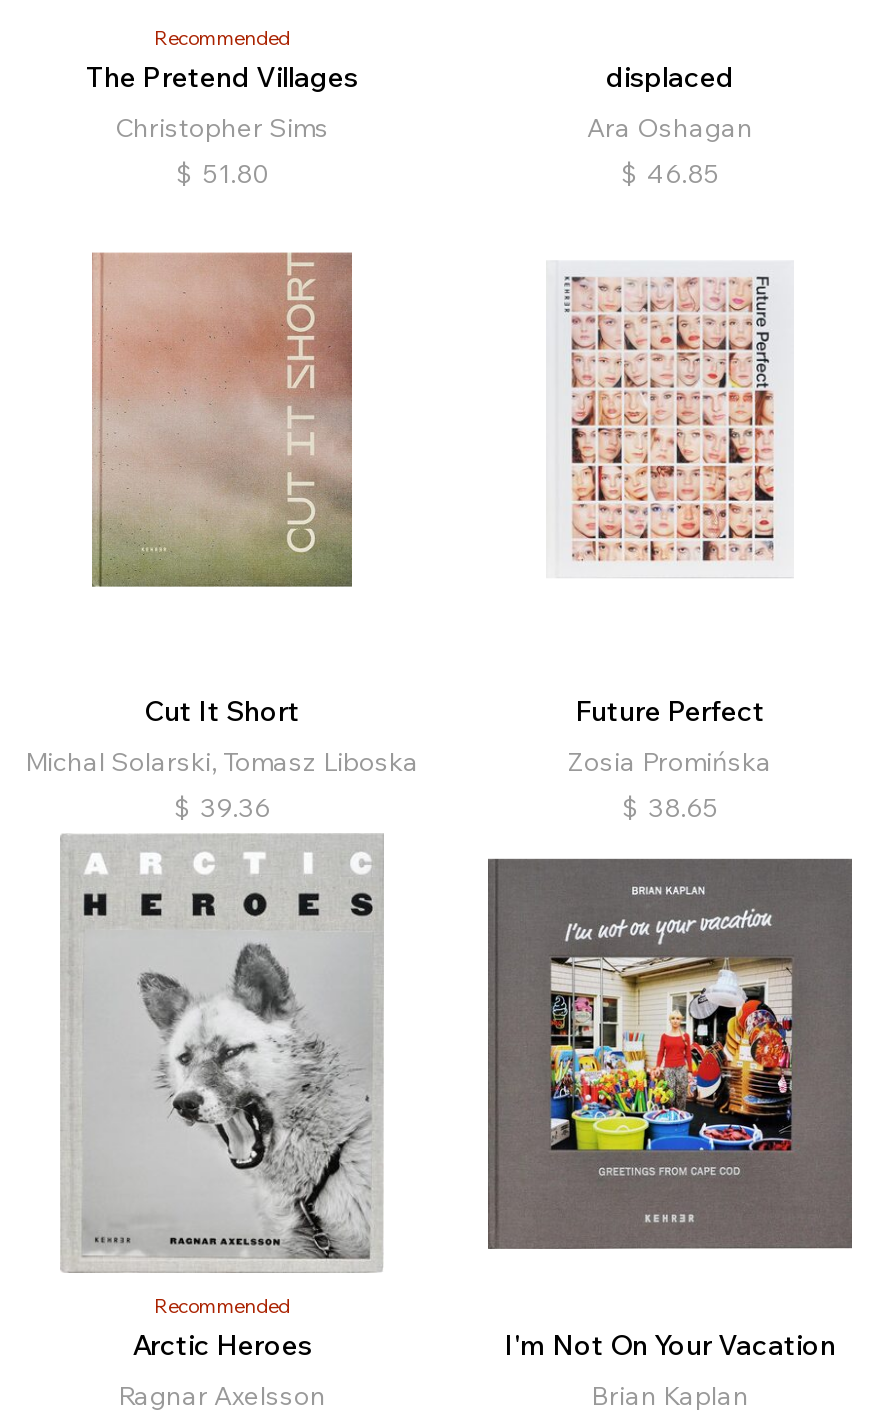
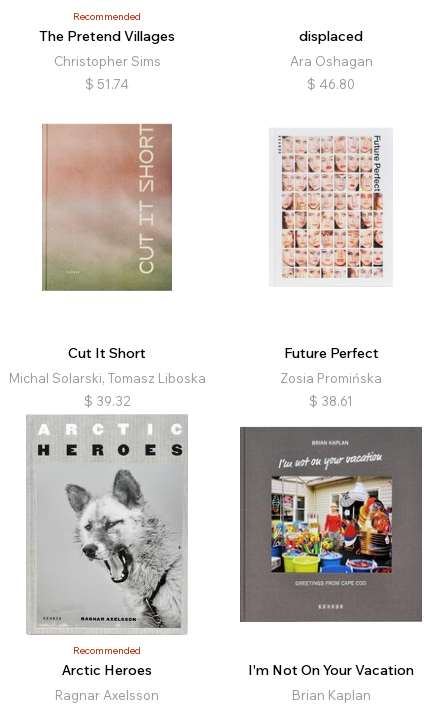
[176,157,268,189] $ 51.80 -> [84,76,129,92] $ 51.74
[621,157,719,189] $ 46.85 -> [306,76,355,92] $ 46.80
[174,791,270,823] $ 39.36 -> [83,393,130,409] $ 39.32
[622,791,718,823] $ 38.65 -> [308,393,353,409] $ 38.61

